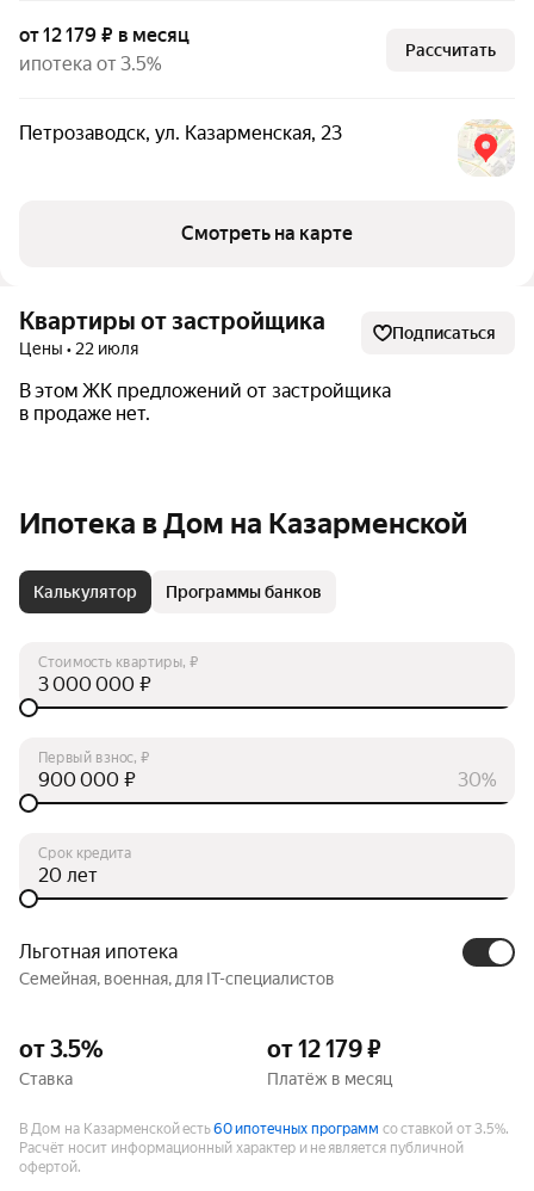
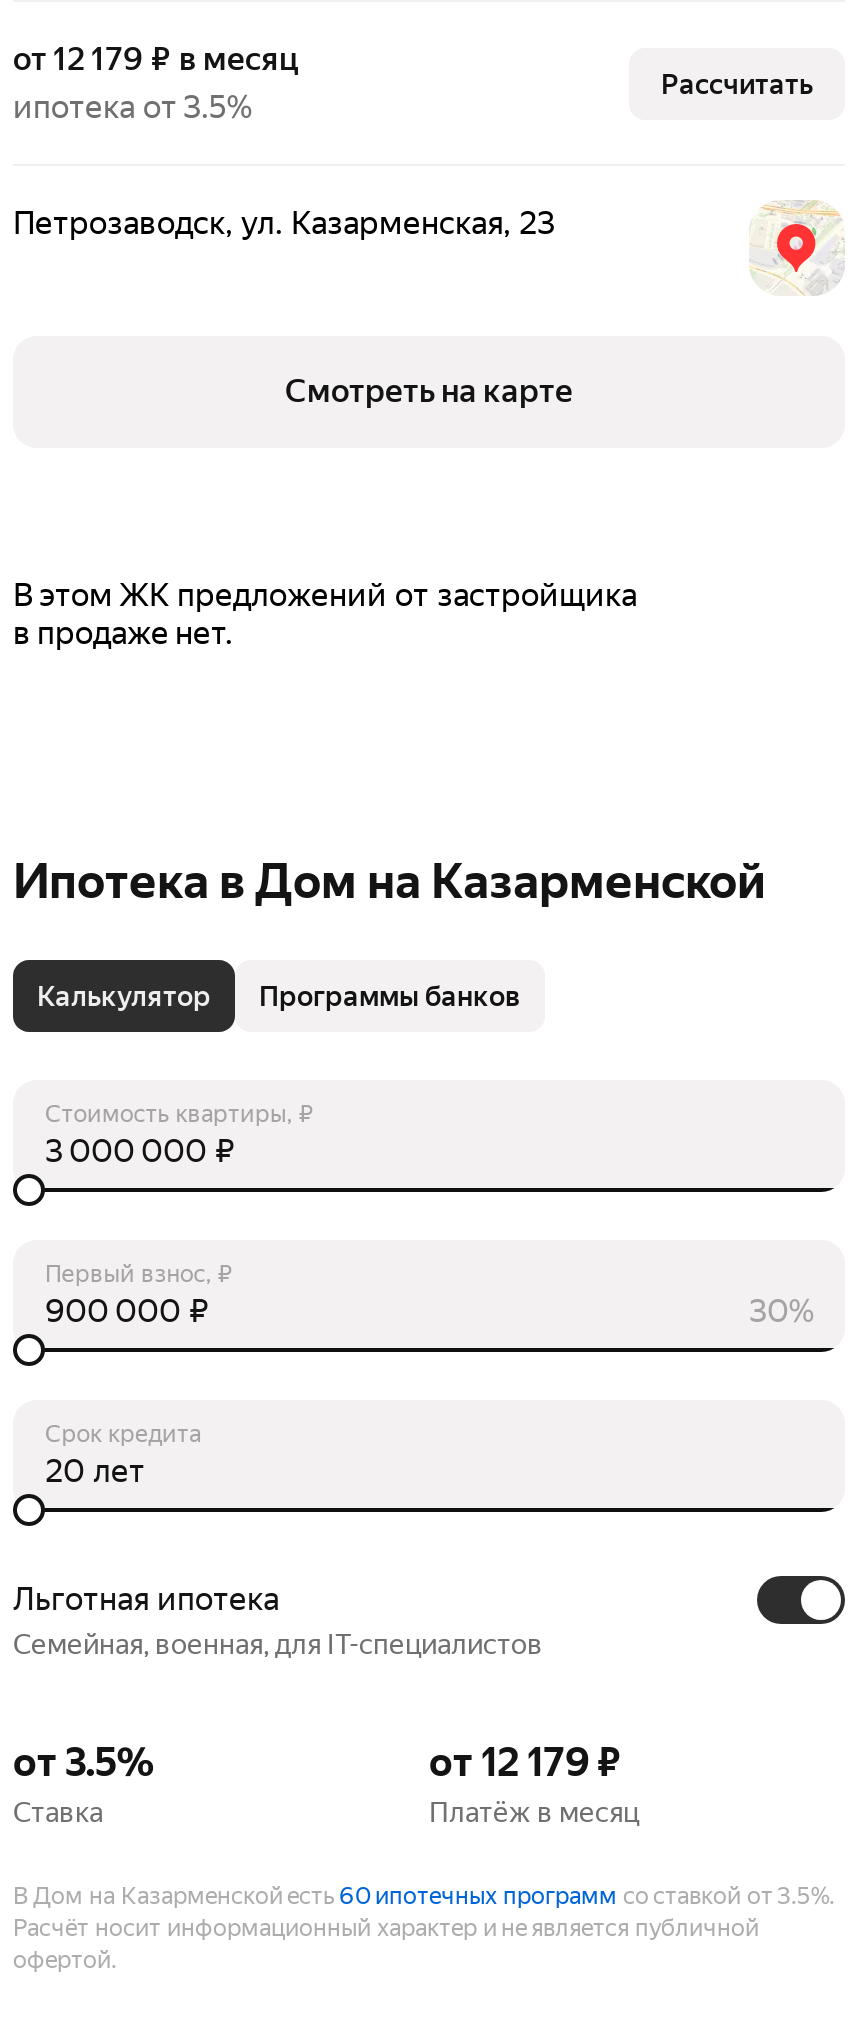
[19,307,325,358] Квартиры от застройщика | Цены • 22 июля -> none
[392,323,496,343] Подписаться -> none
moved [19,379,391,425] -> [13,576,637,652]: В этом ЖК предложений от застройщика | в продаже нет.

